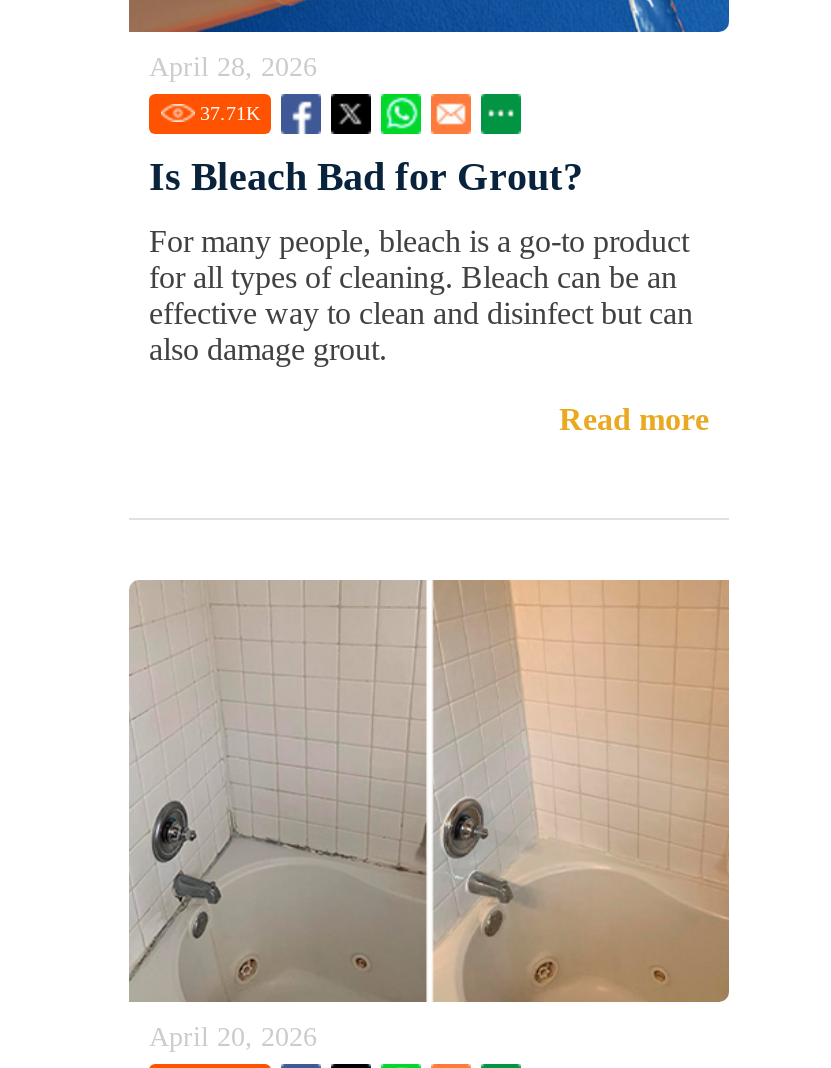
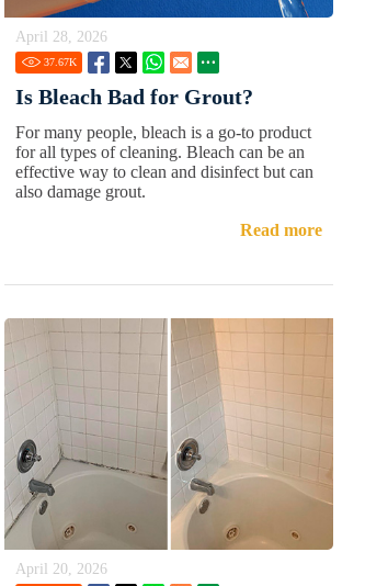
[200,102,260,124] 37.71 K -> [43,56,76,68] 37.67 K

